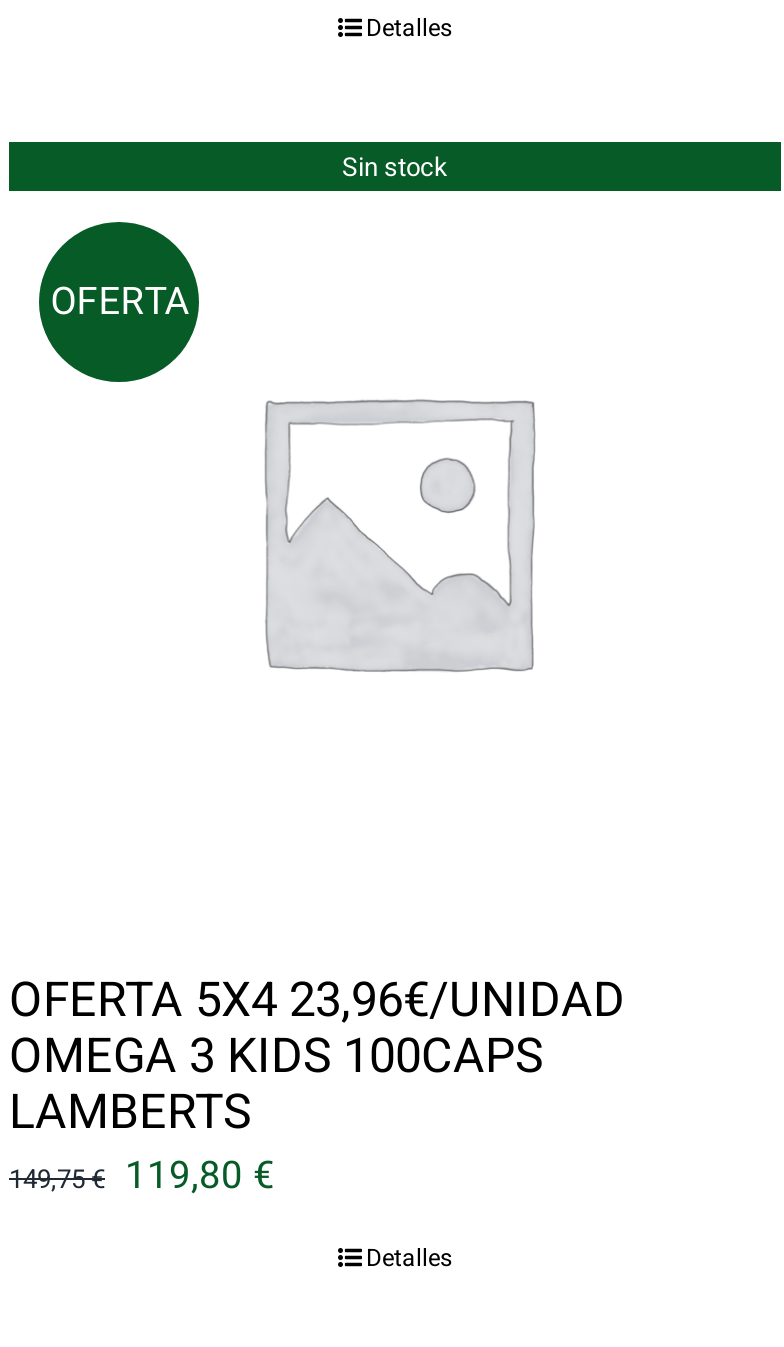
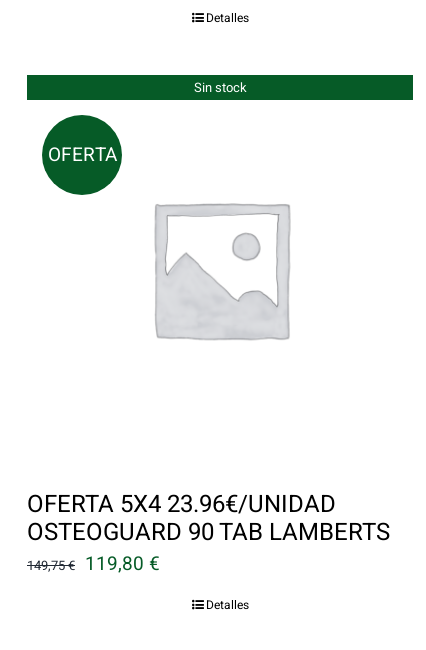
[9,966,625,1148] OFERTA 5X4 23,96€/UNIDAD | OMEGA 3 KIDS 100CAPS | LAMBERTS -> [27,487,390,550] OFERTA 5X4 23.96€/UNIDAD | OSTEOGUARD 90 TAB LAMBERTS

